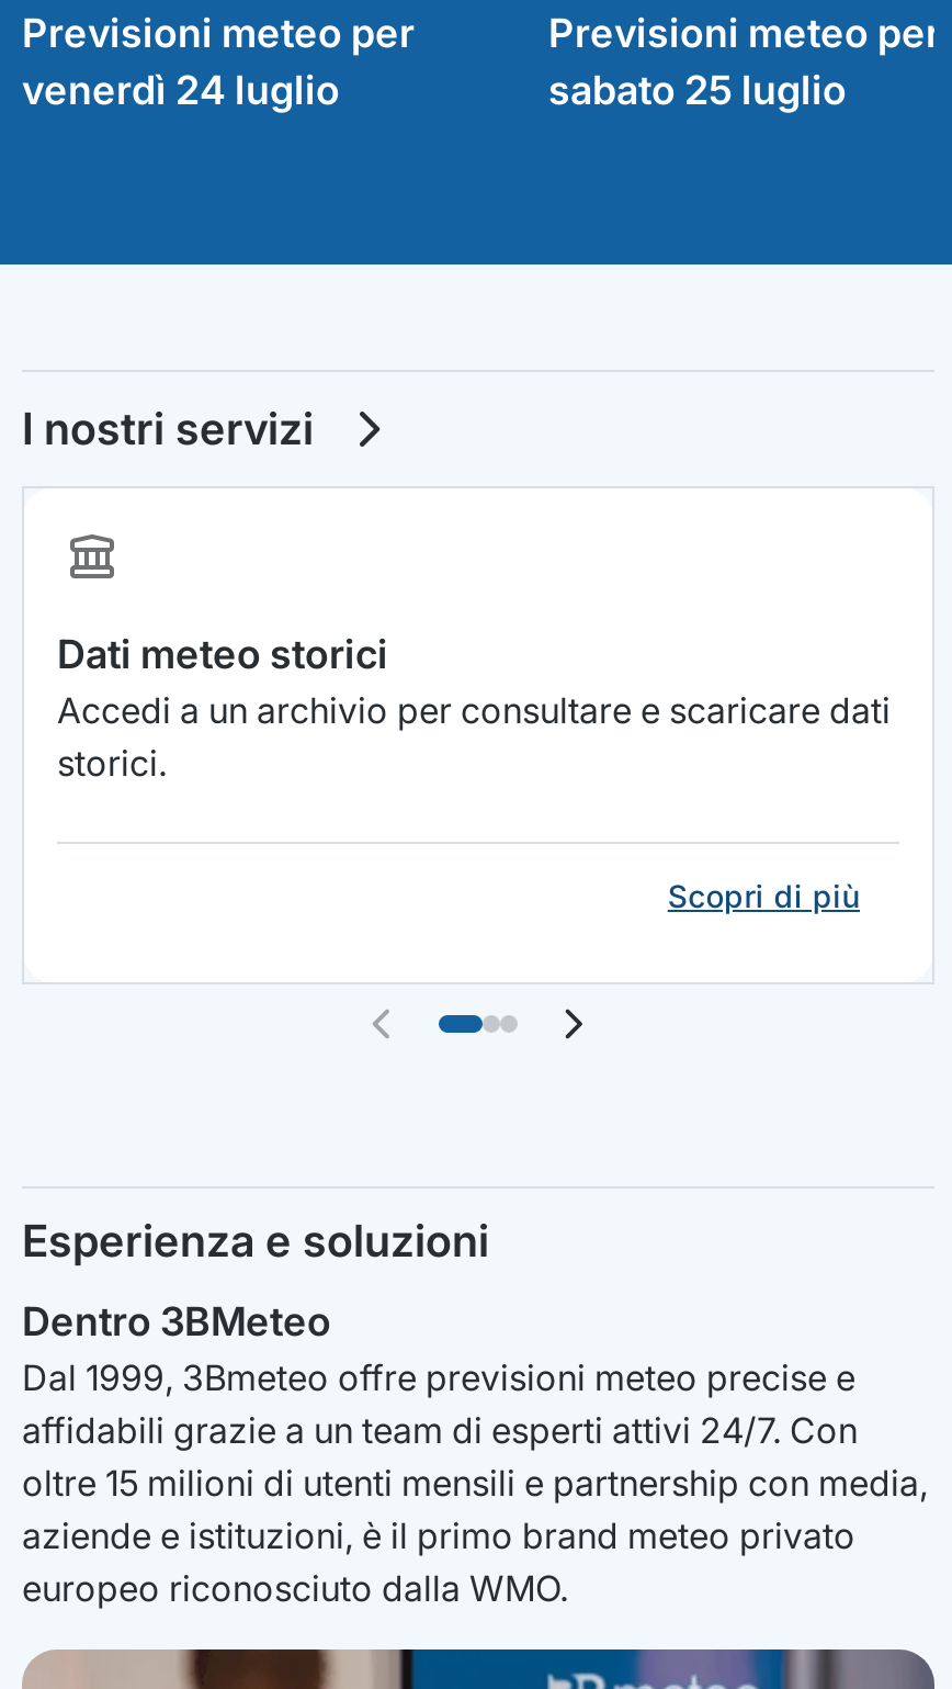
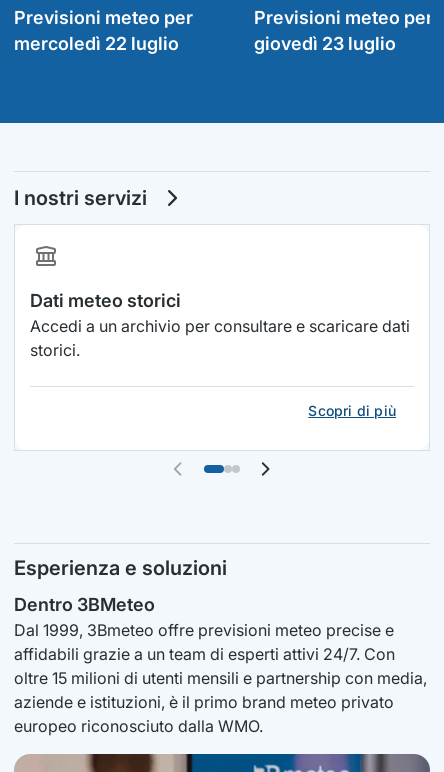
[22,66,340,112] venerdì 24 luglio -> [14,33,179,54] mercoledì 22 luglio
[548,66,847,112] sabato 25 luglio -> [254,33,396,54] giovedì 23 luglio

